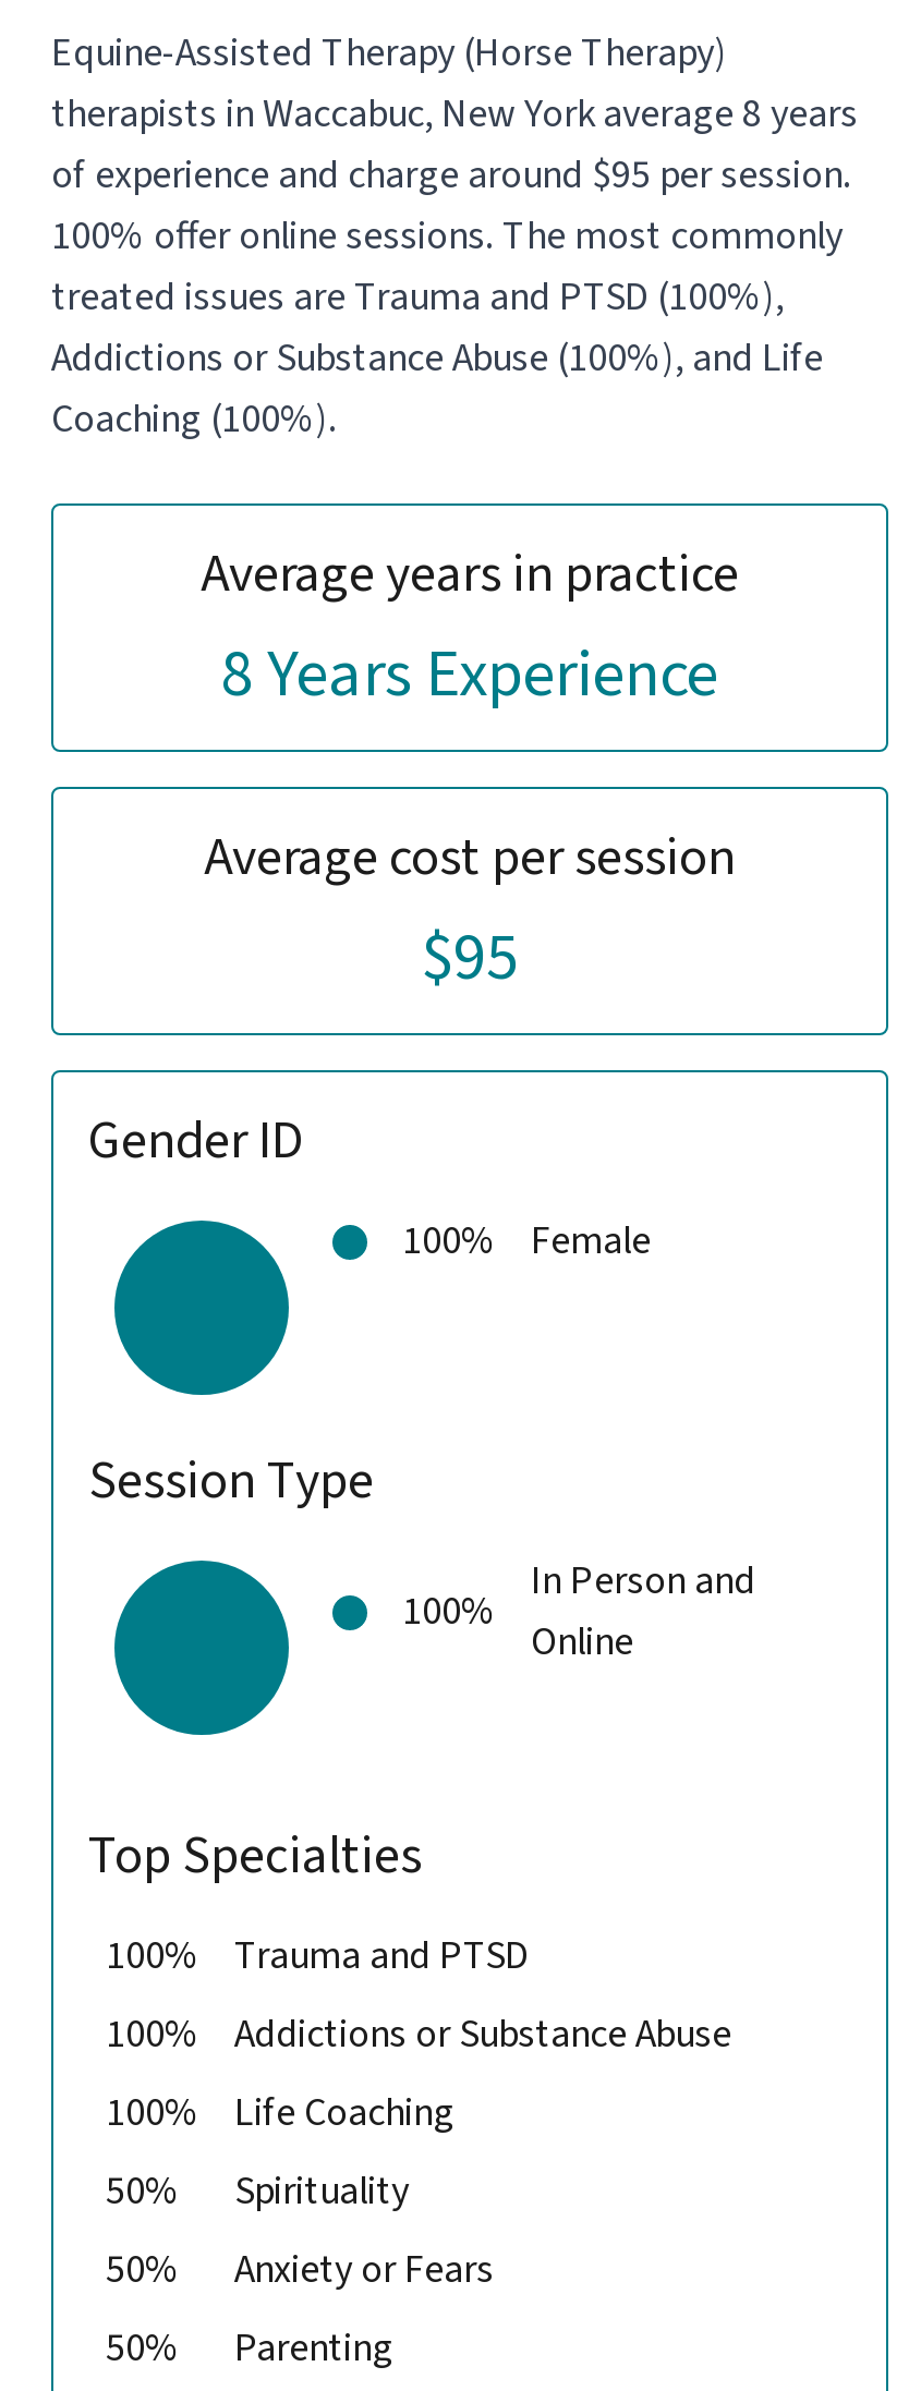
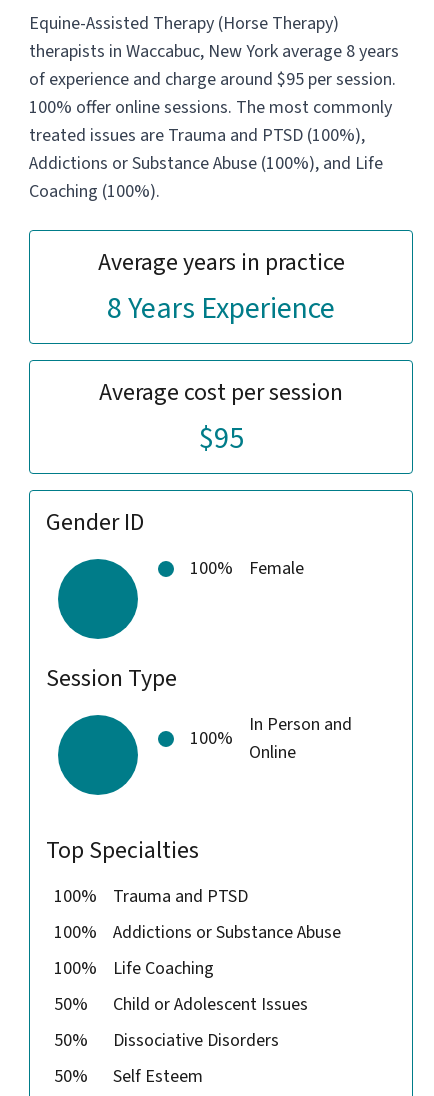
[234,2165,409,2219] Spirituality -> [113,992,308,1017] Child or Adolescent Issues
[234,2243,494,2298] Anxiety or Fears -> [113,1028,279,1053] Dissociative Disorders
[234,2322,393,2376] Parenting -> [113,1064,203,1089] Self Esteem

